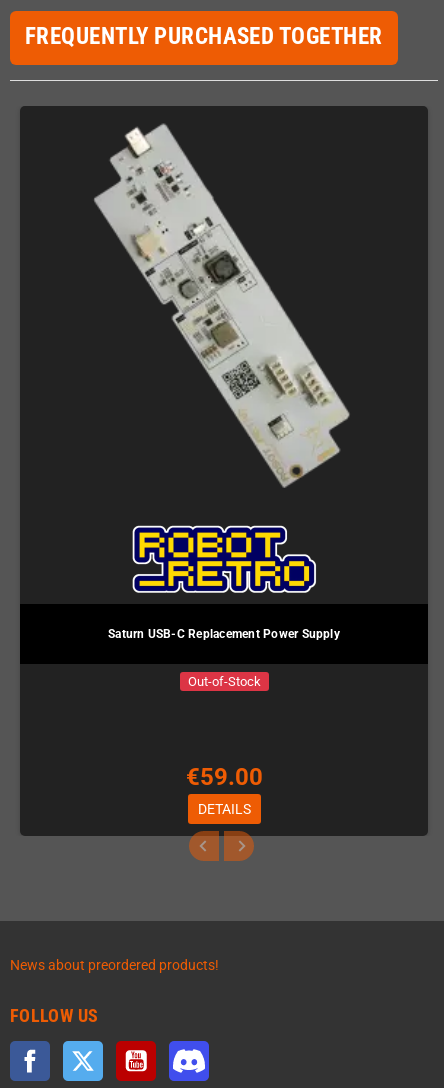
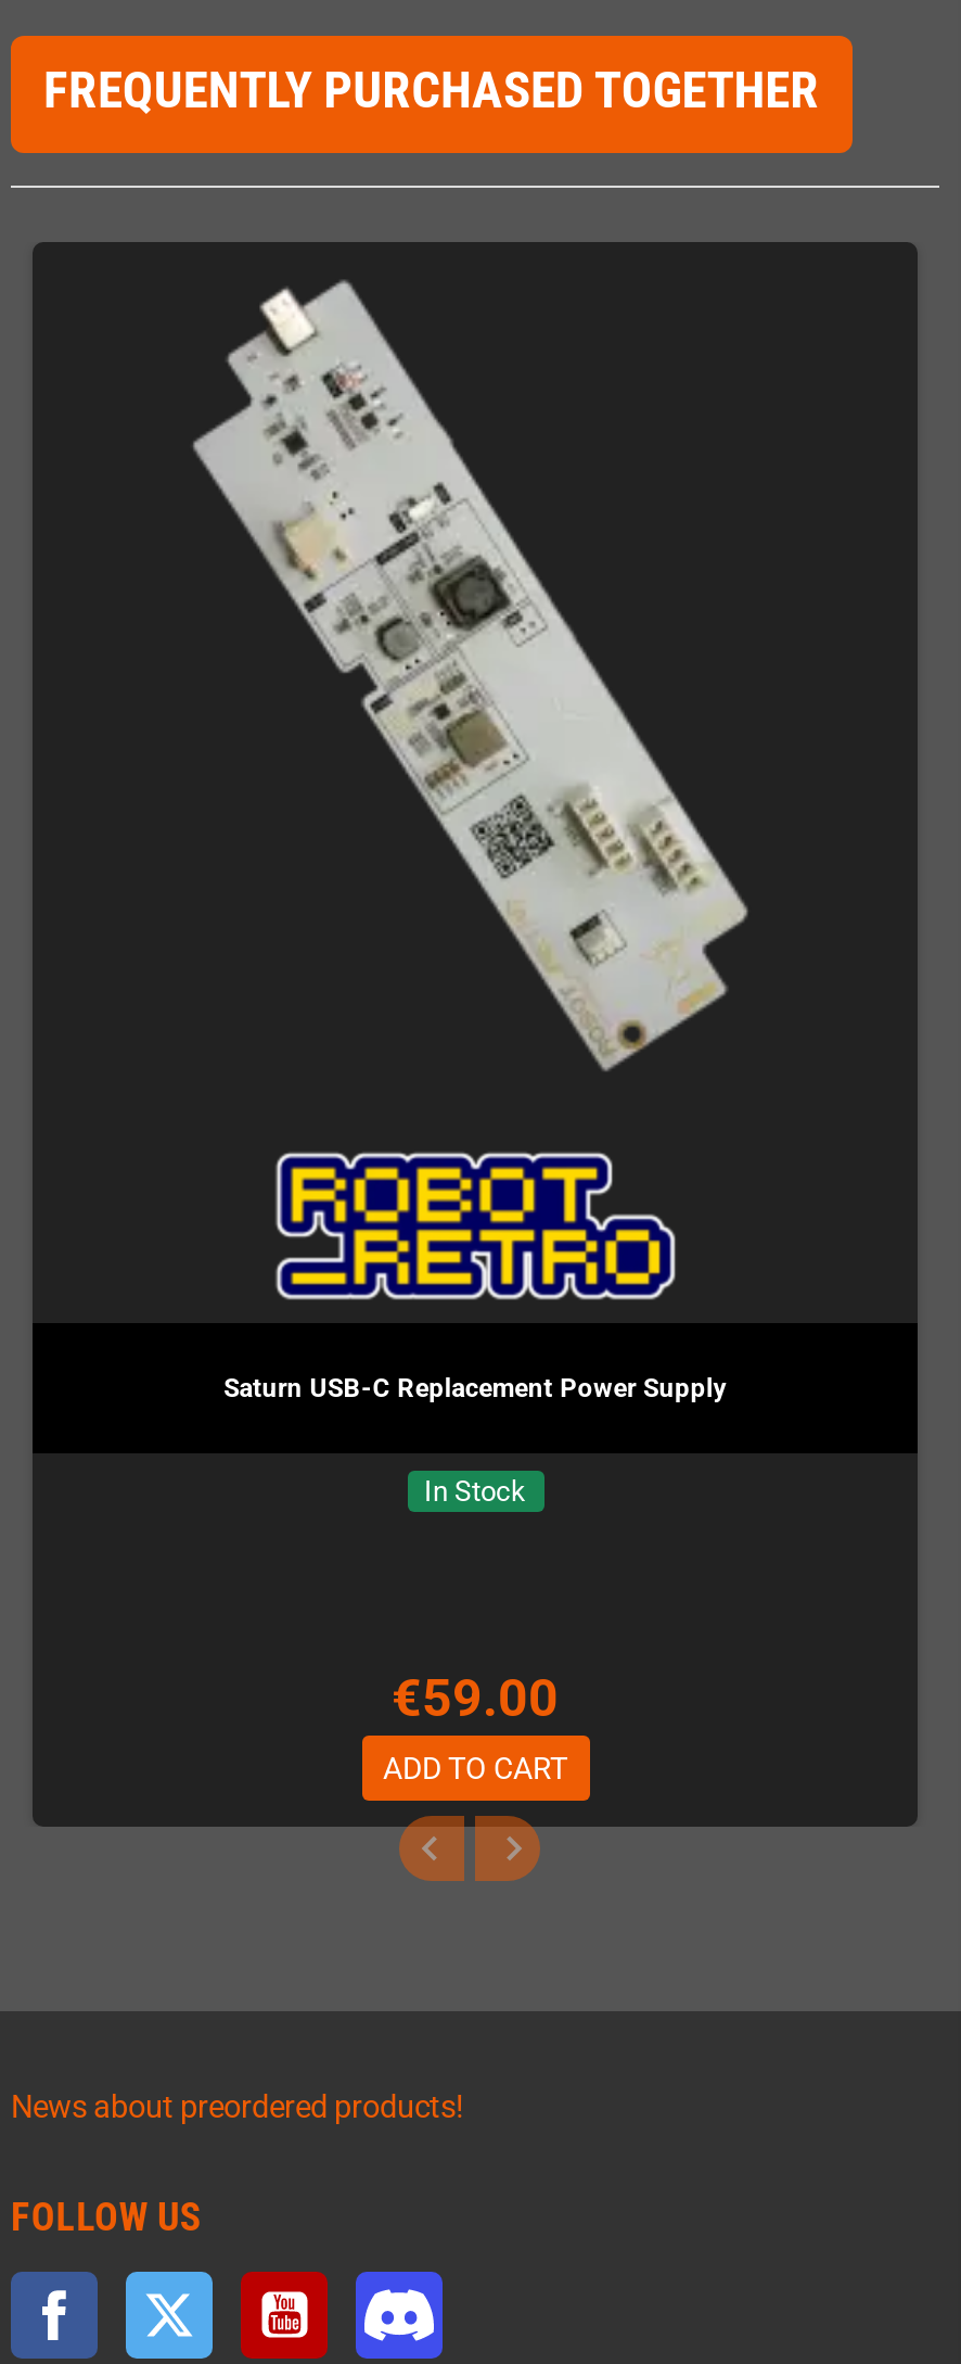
[187,674,260,689] Out-of-Stock -> [424,1474,526,1507] In Stock
[197,801,250,817] DETAILS -> [383,1750,567,1785] ADD TO CART

